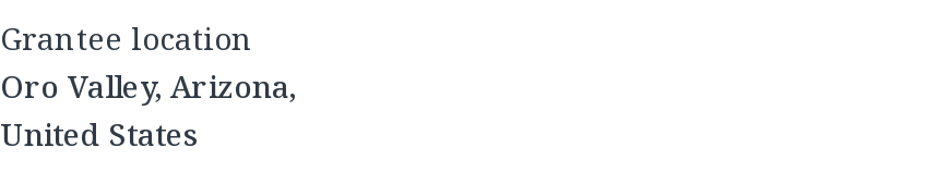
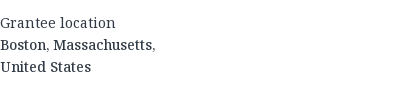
[0,65,296,106] Oro Valley, Arizona, -> [0,35,154,54] Boston, Massachusetts,

